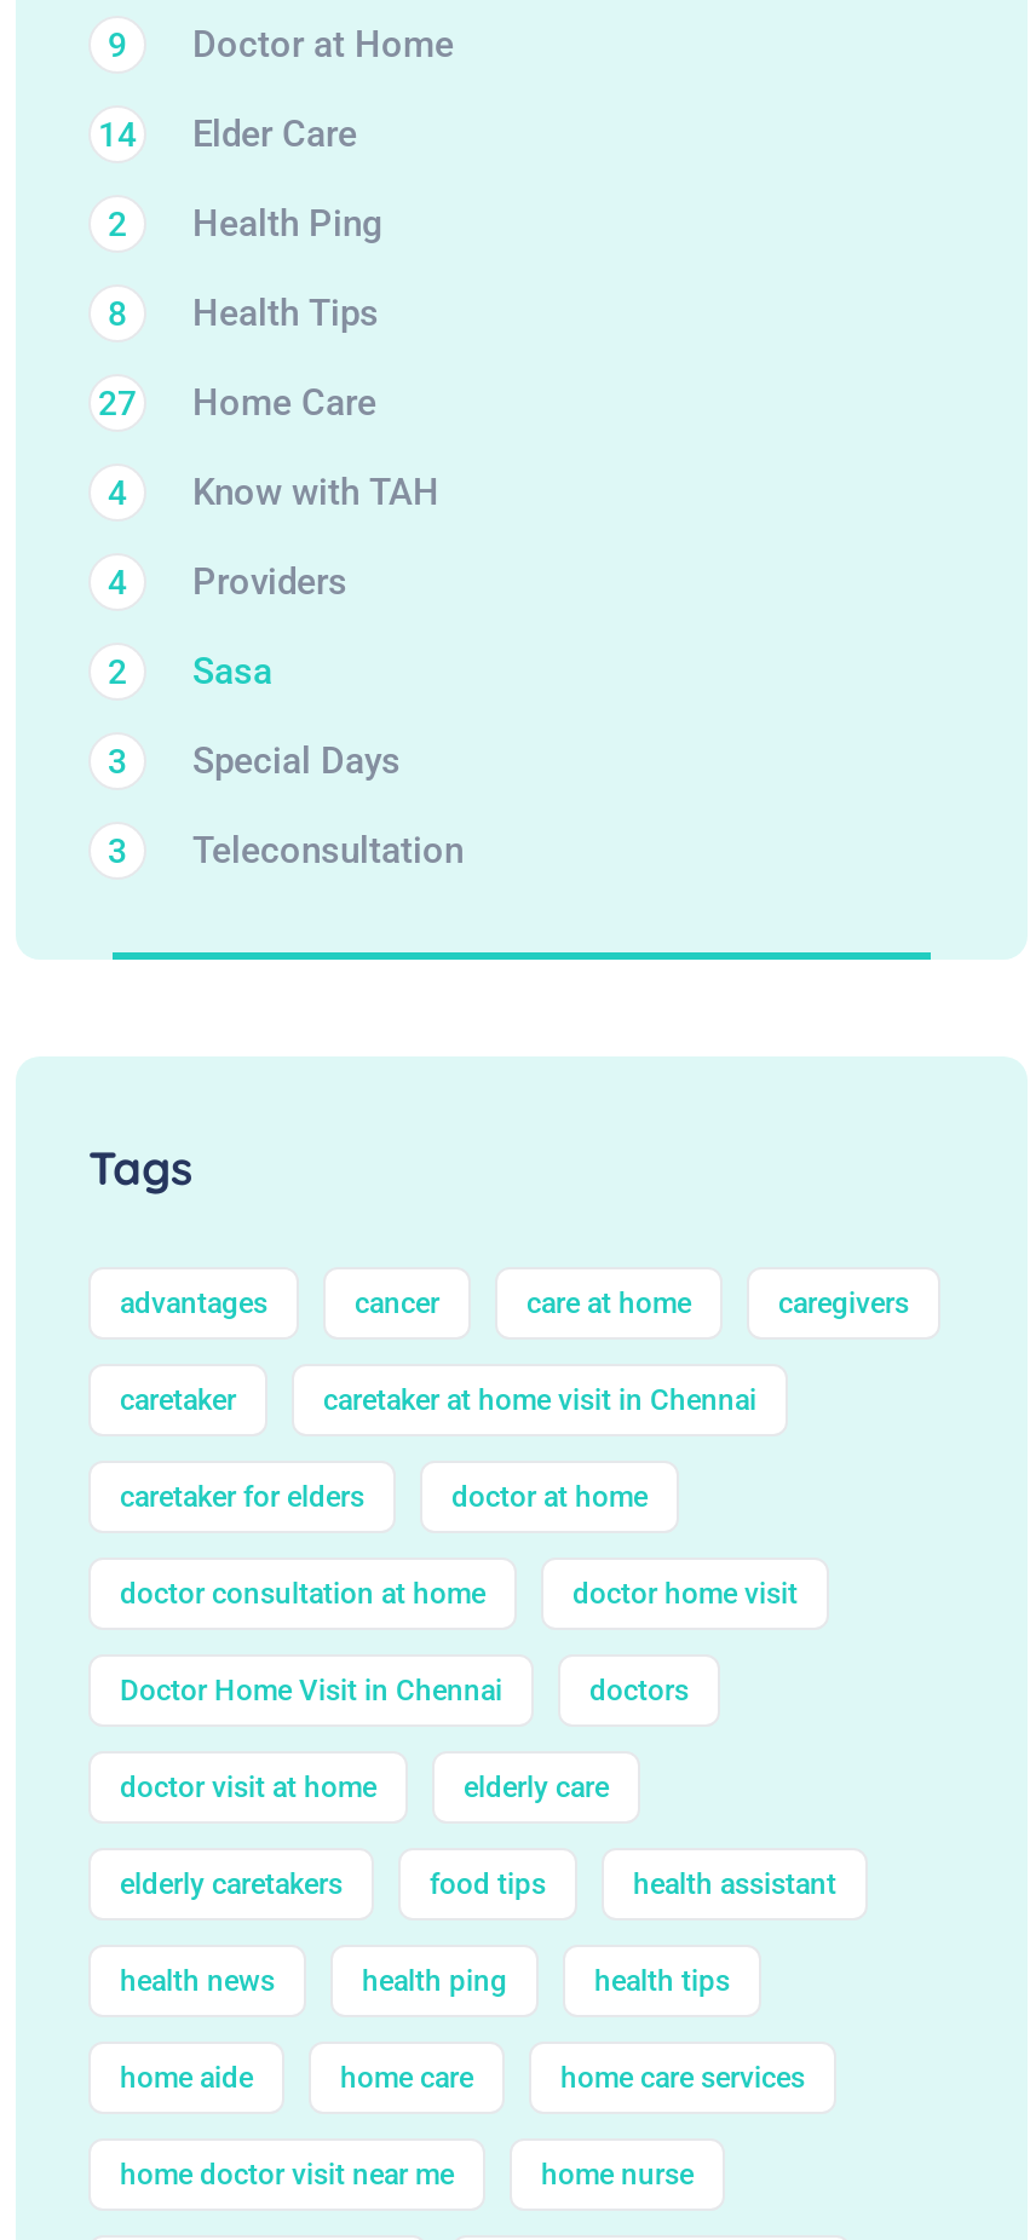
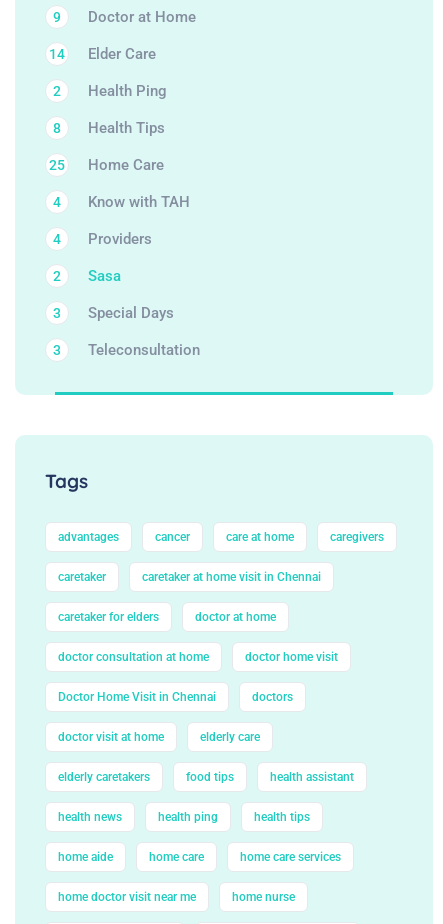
[98,382,376,425] 27 Home Care -> [49,156,164,174] 25 Home Care

